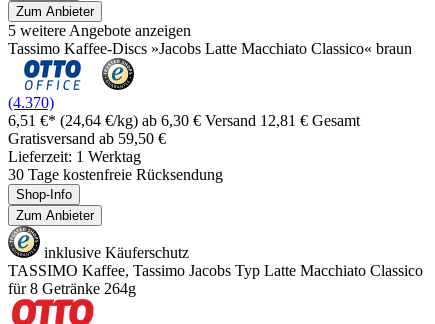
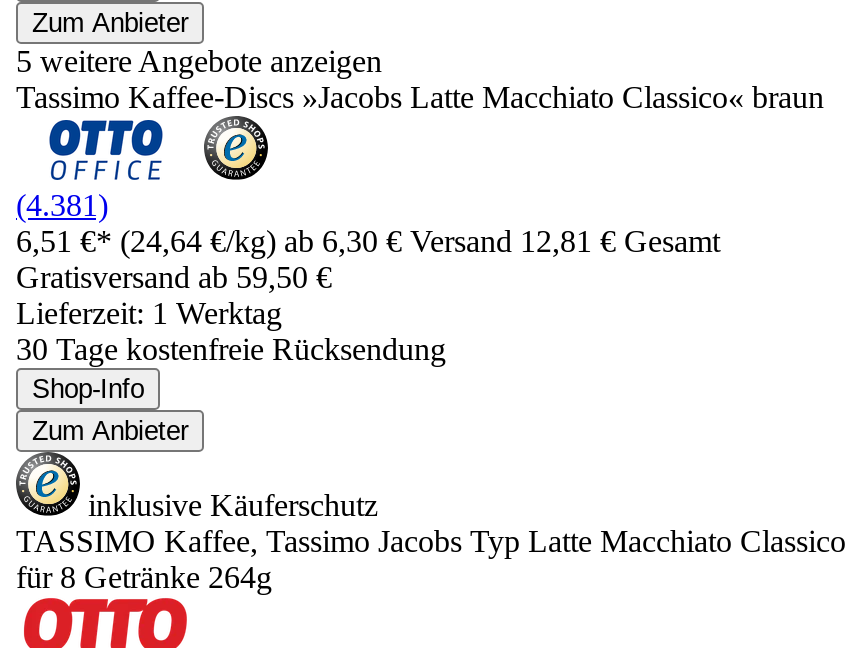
[8,94,54,111] (4.370) -> [16,188,108,222] (4.381)

